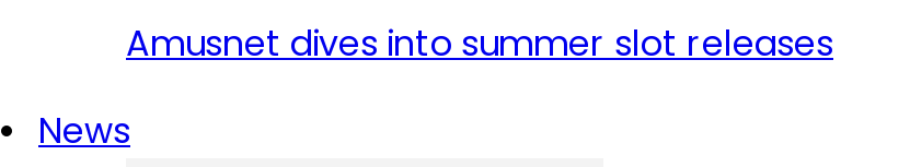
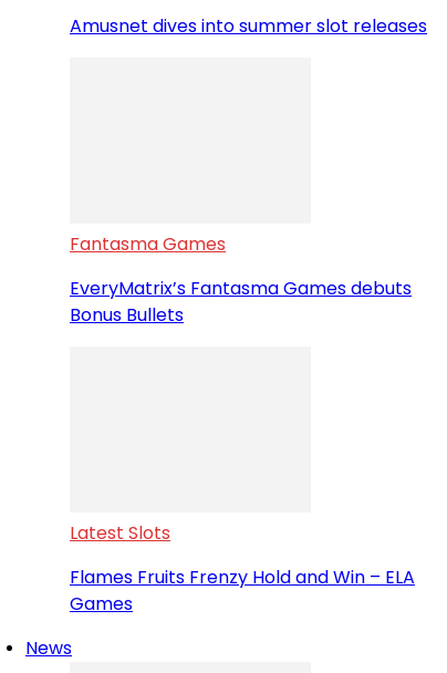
none -> [70,231,412,328] Fantasma Games | EveryMatrix’s Fantasma Games debuts | Bonus Bullets
none -> [70,520,415,617] Latest Slots | Flames Fruits Frenzy Hold and Win – ELA | Games

